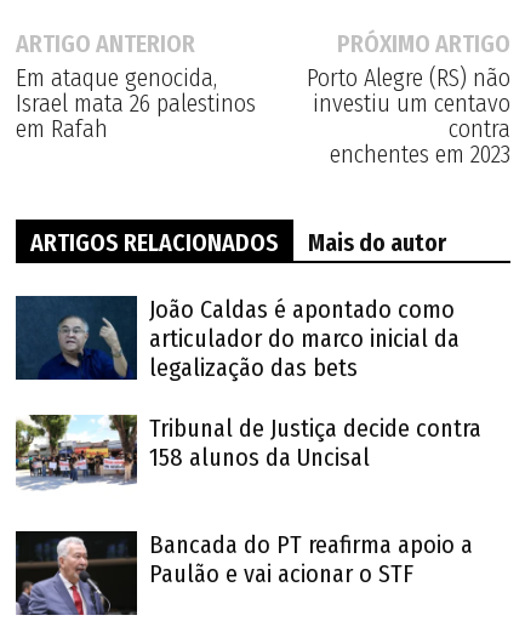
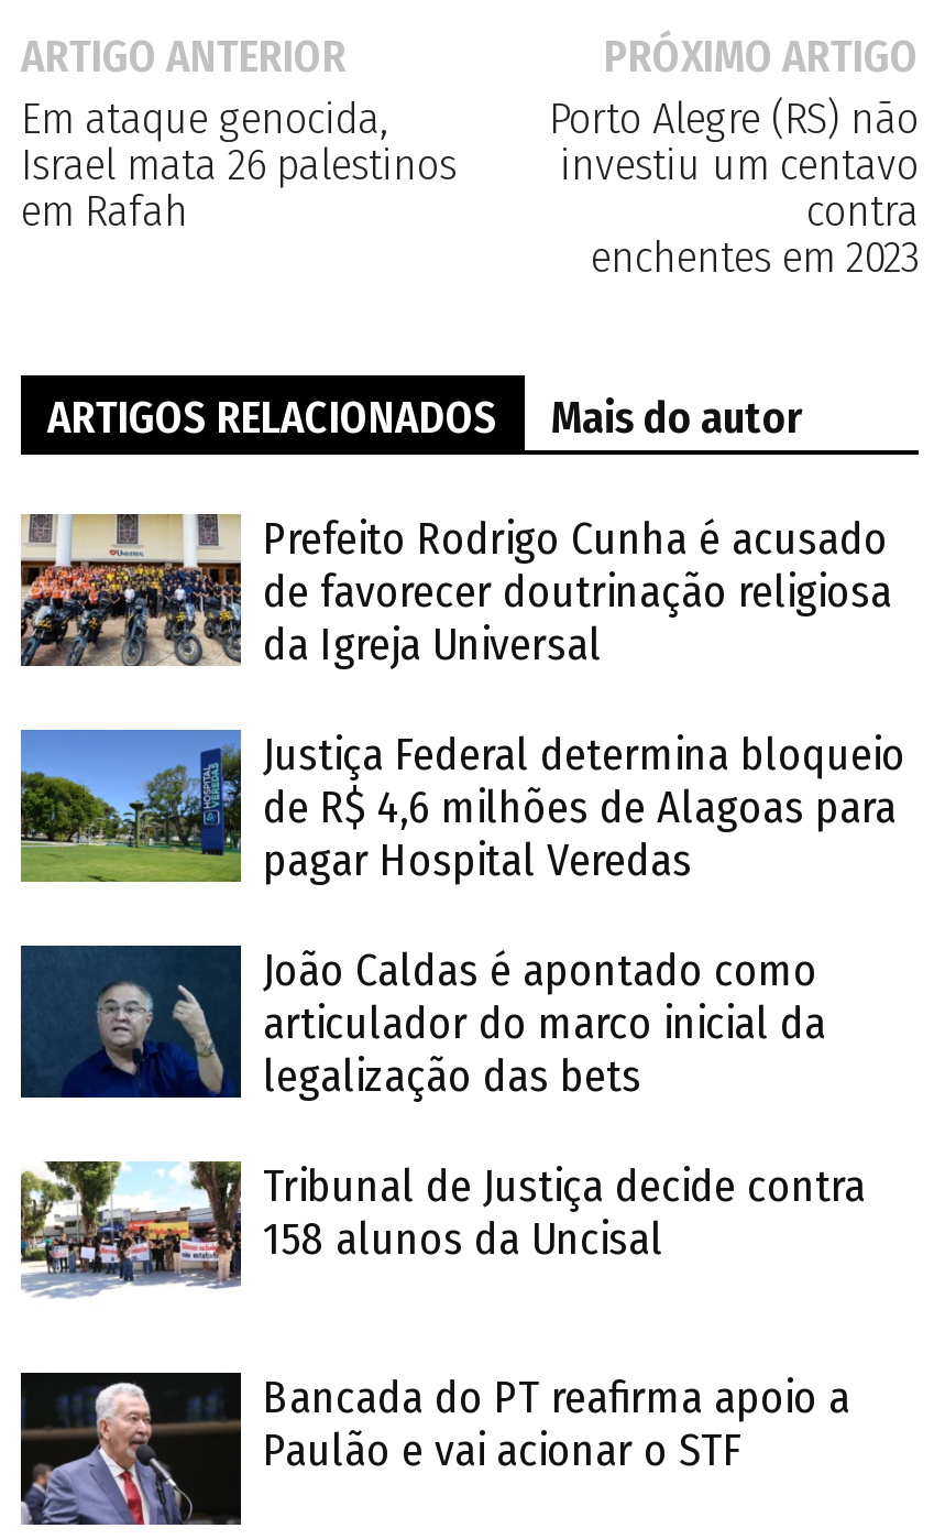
none -> [19,512,905,887] [image] | Prefeito Rodrigo Cunha é acusado | de favorecer doutrinação religiosa | da Igreja Universal | Justiça Federal determina bloqueio | de R$ 4,6 milhões de Alagoas para | pagar Hospital Veredas
none -> [19,728,232,884] [image]

